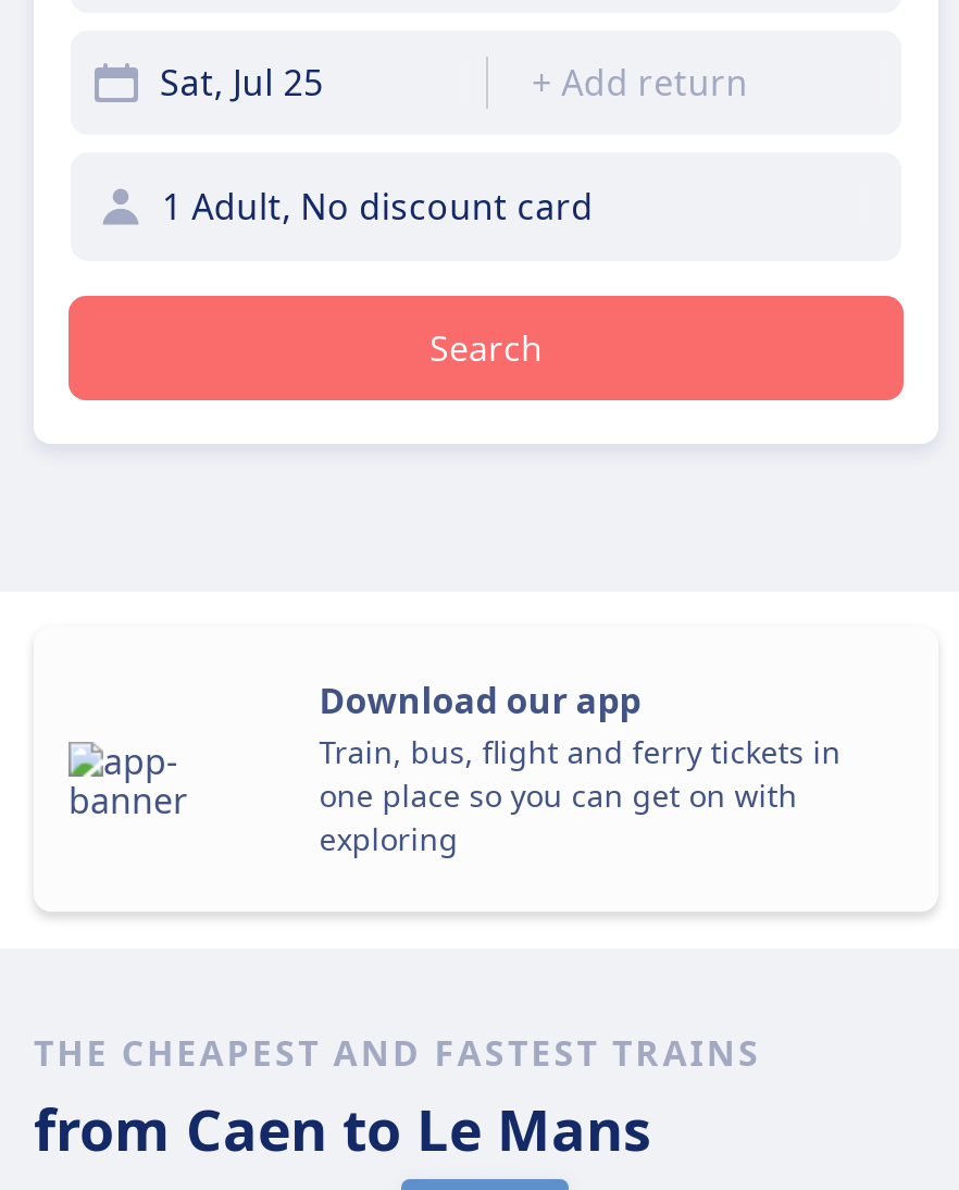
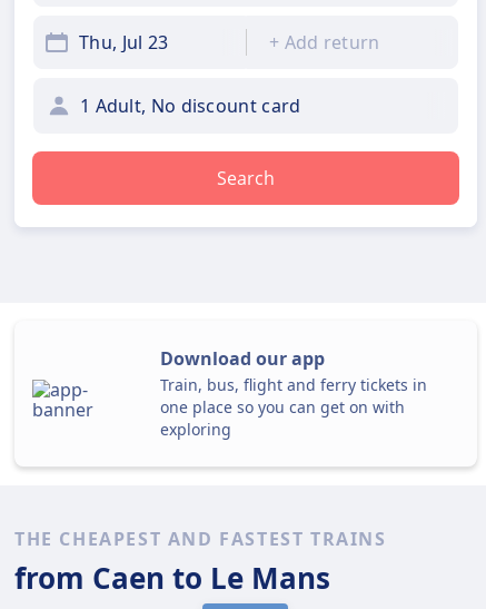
[160,59,324,107] Sat, Jul 25 -> [79,30,168,55] Thu, Jul 23

